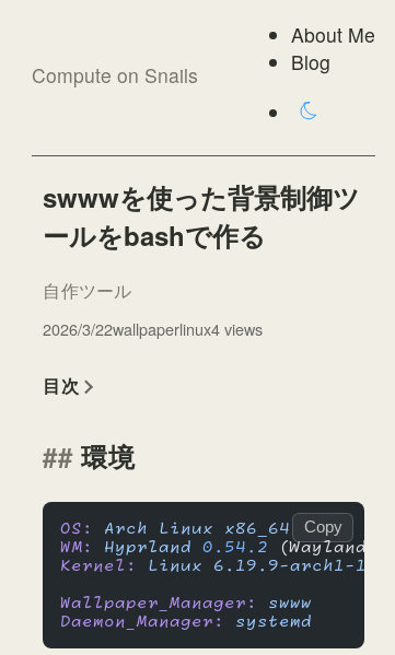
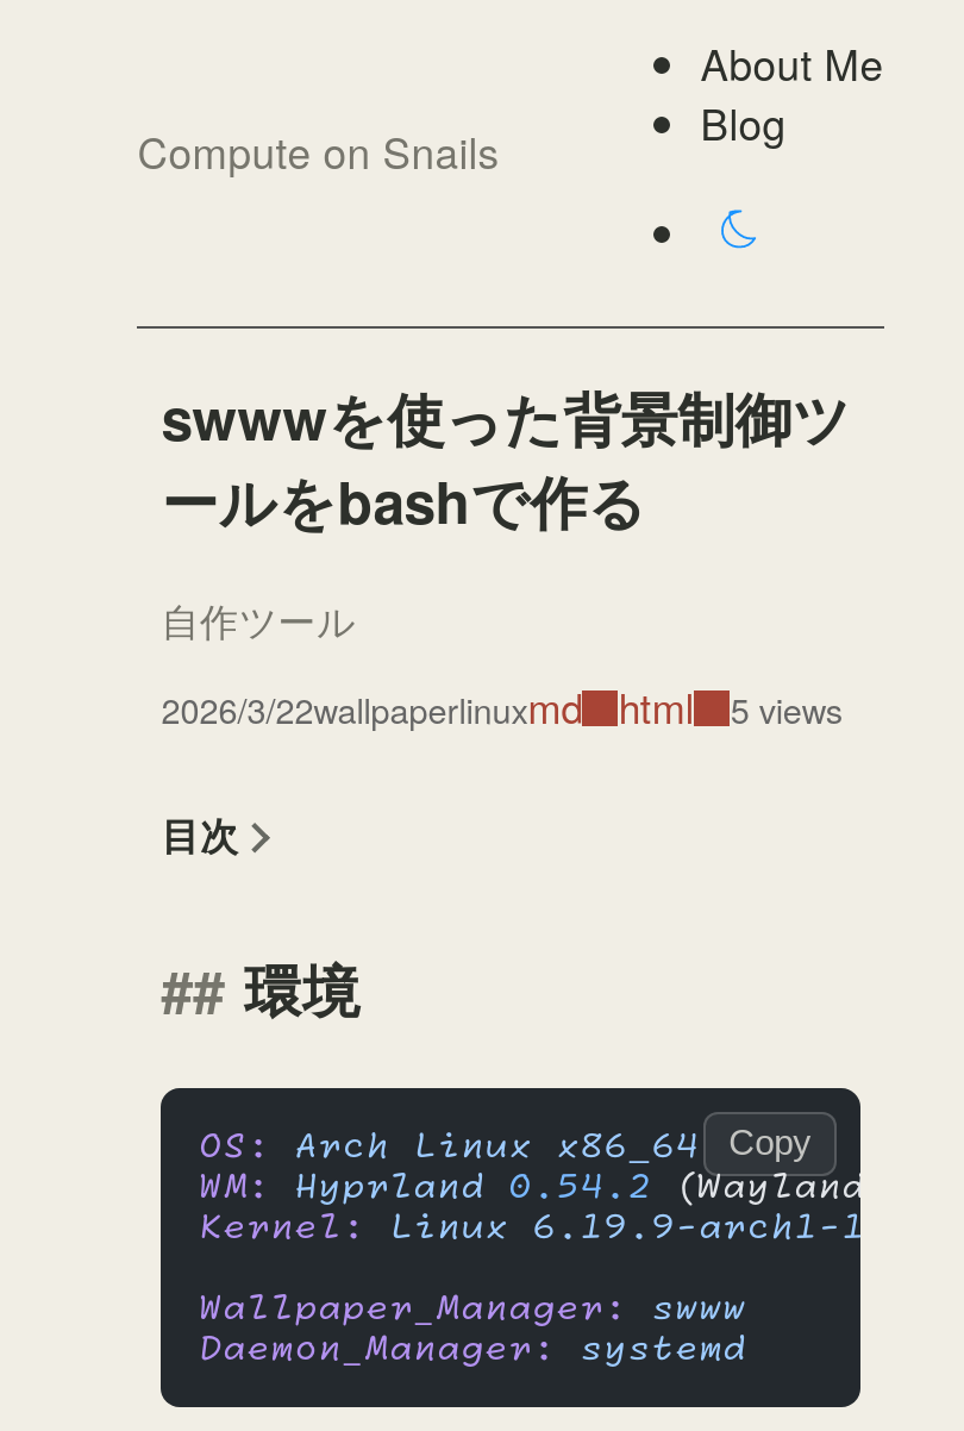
[43,318,263,341] 2026/3/22wallpaperlinux4 views -> [161,680,842,737] 2026/3/22wallpaperlinuxmd | html | 5 views

